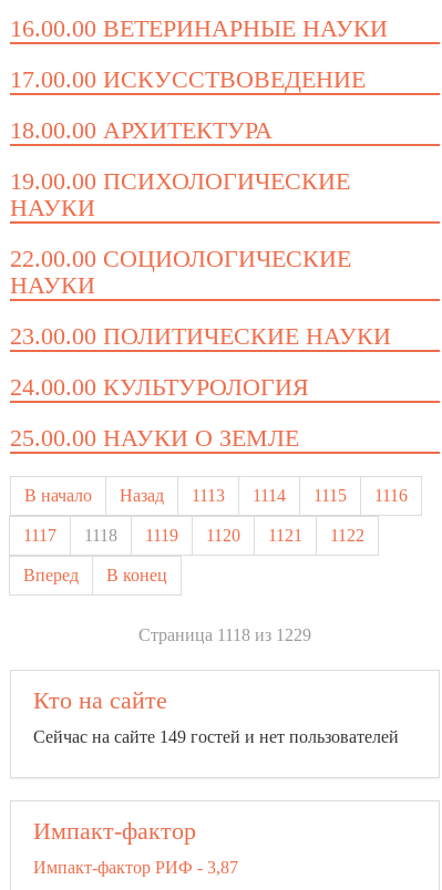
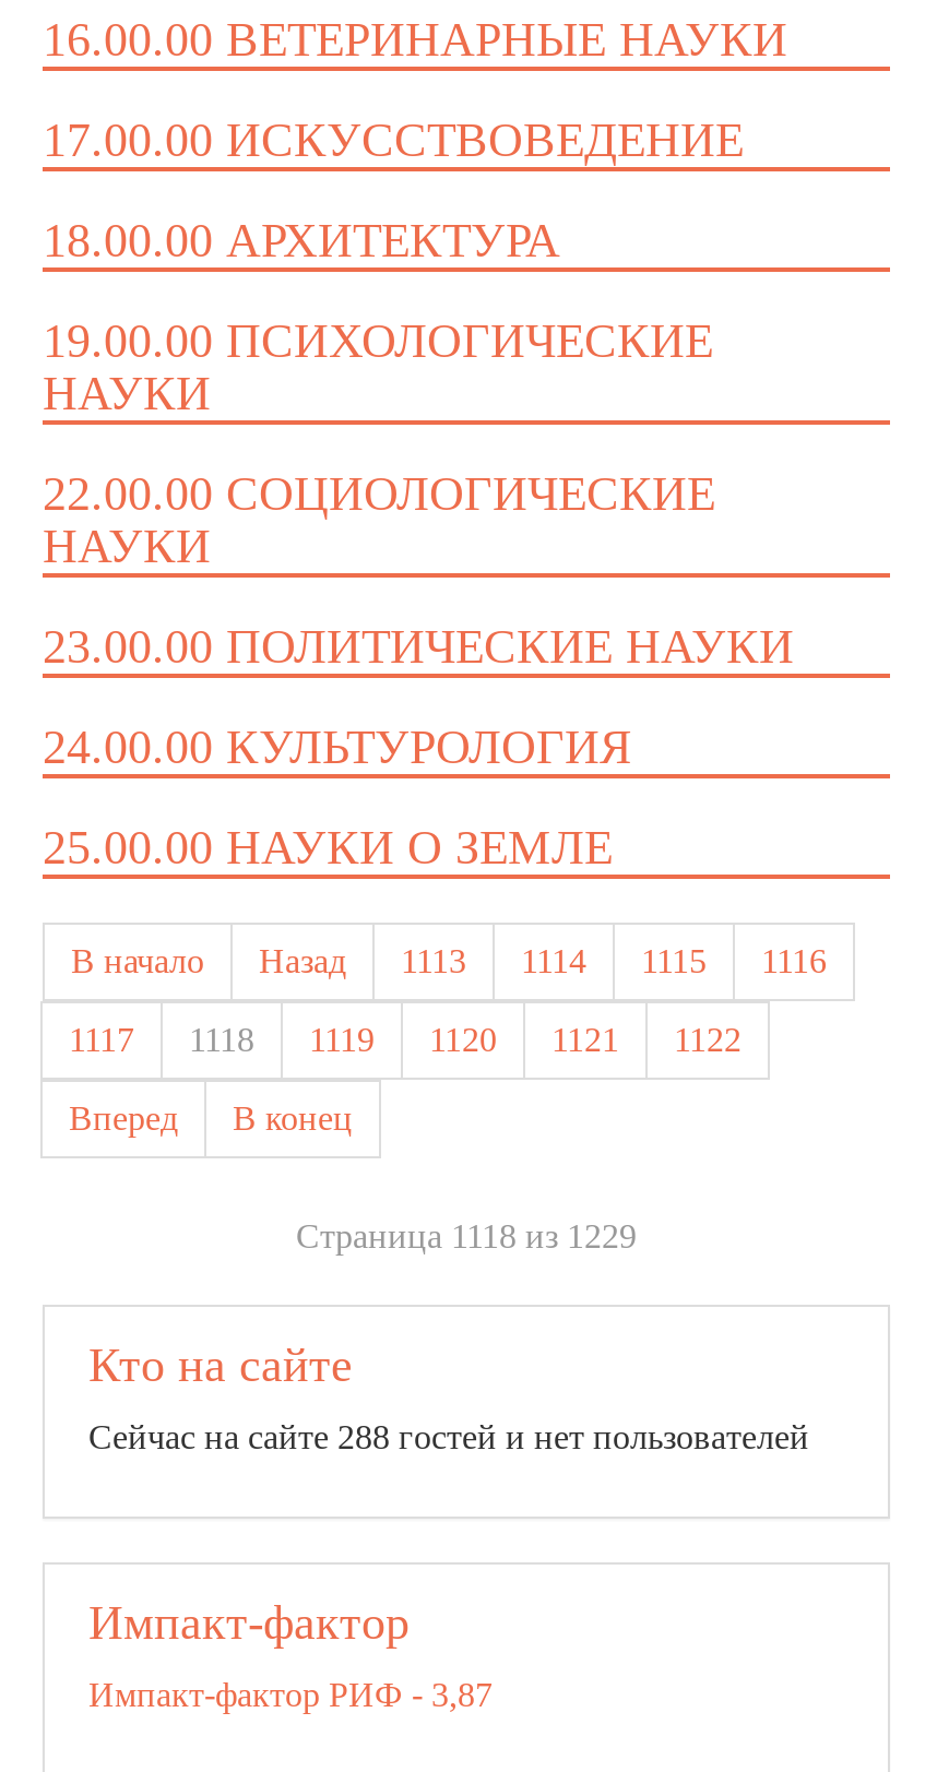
[33,727,399,746] Сейчас на сайте 149 гостей и нет пользователей -> [88,1418,809,1455] Сейчас на сайте 288 гостей и нет пользователей

